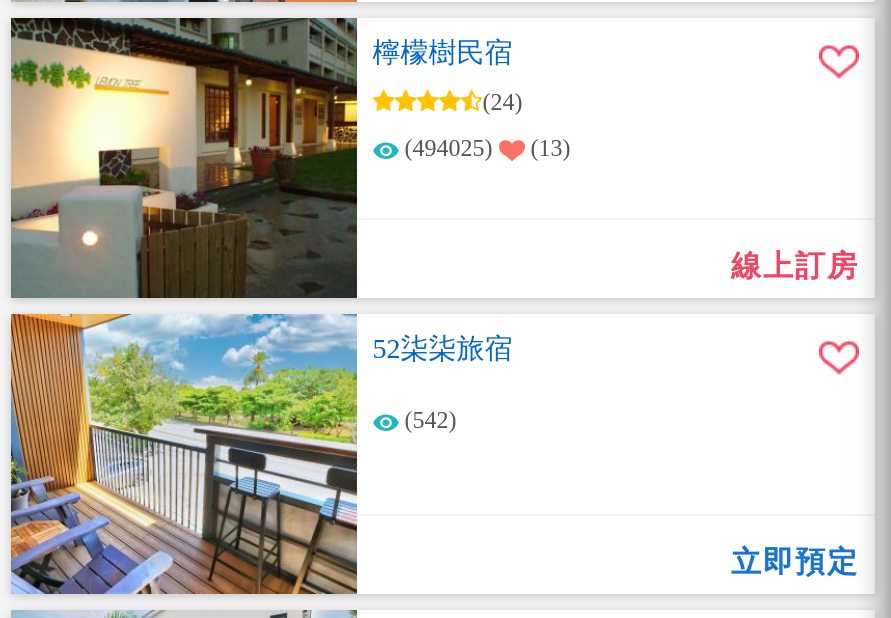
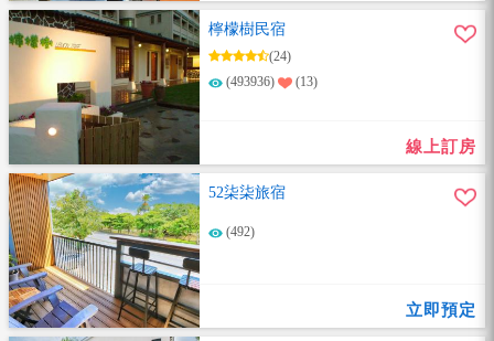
[405,134,571,162] (494025) (13) -> [226,74,317,89] (493936) (13)
[405,406,457,434] (542) -> [226,224,254,240] (492)

